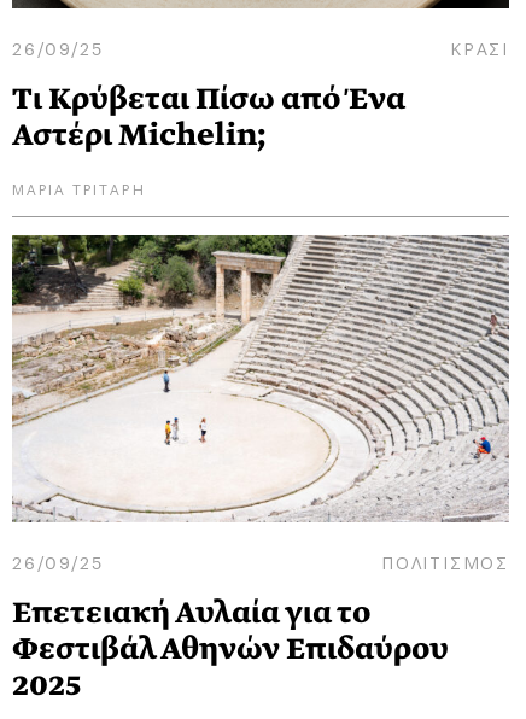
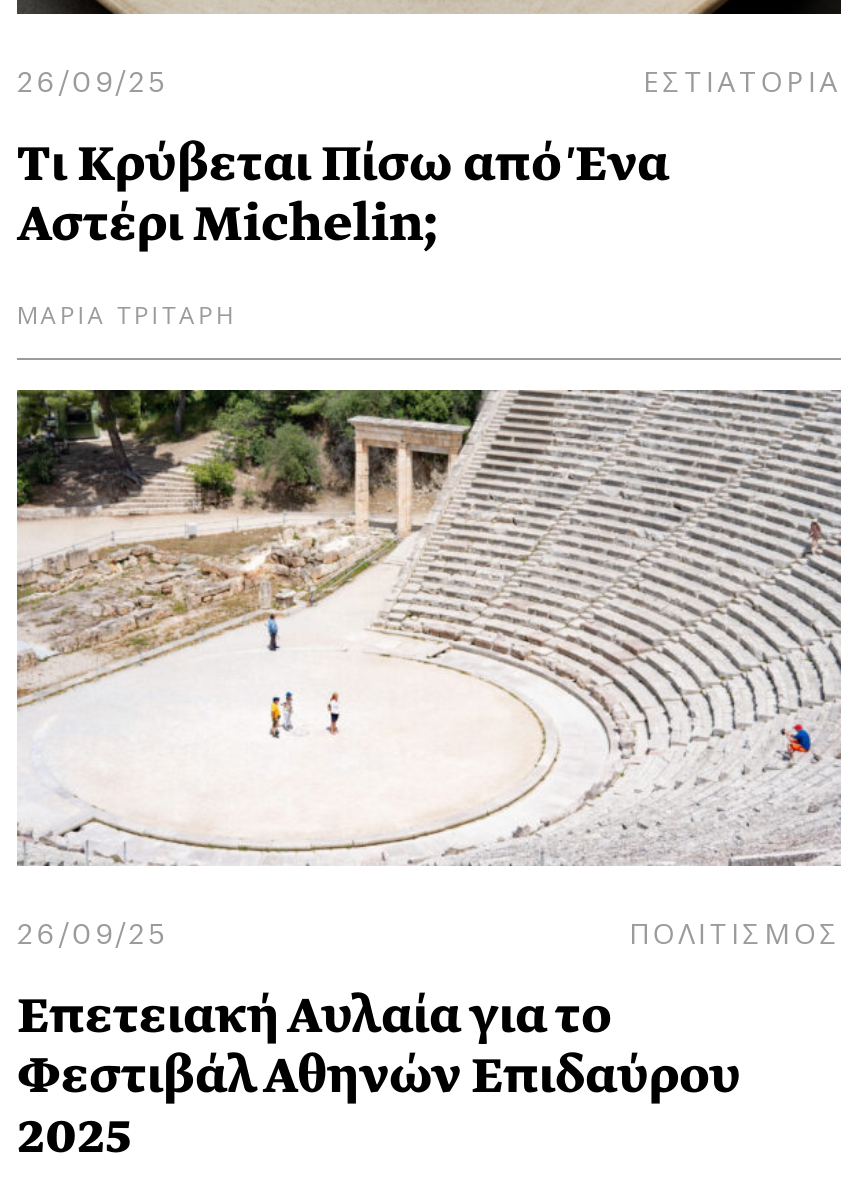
[450,34,509,60] ΚΡΑΣΙ -> [643,56,841,100] ΕΣΤΙΑΤΟΡΙΑ

